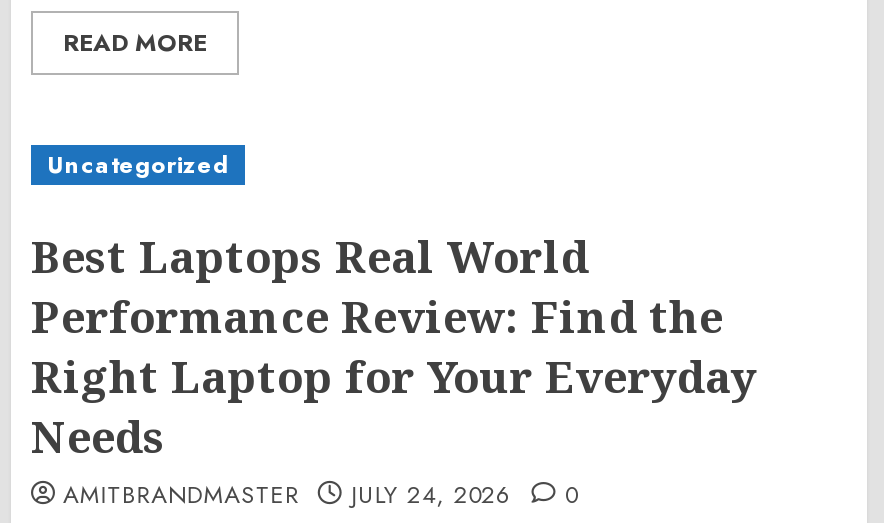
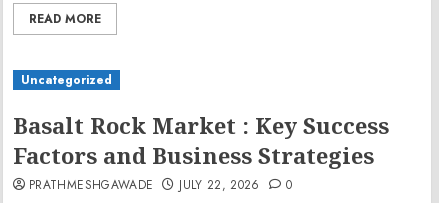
[31,225,757,513] Best Laptops Real World | Performance Review: Find the | Right Laptop for Your Everyday | Needs | AMITBRANDMASTER | JULY 24, 2026 -> [13,110,389,194] Basalt Rock Market : Key Success | Factors and Business Strategies | PRATHMESHGAWADE | JULY 22, 2026

